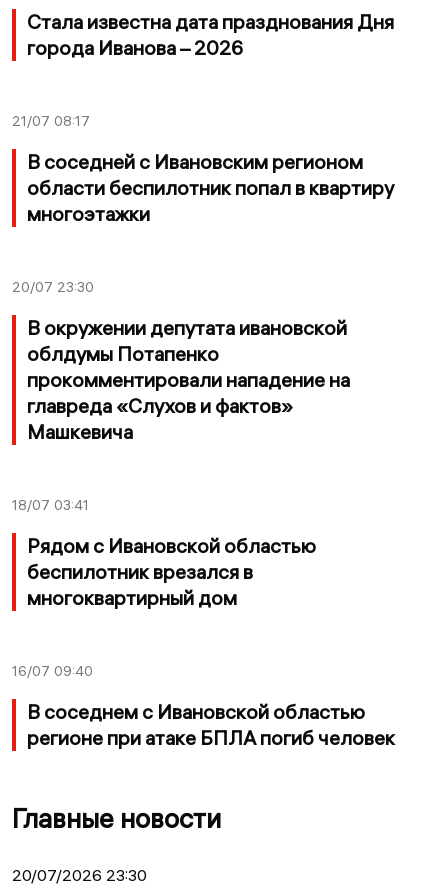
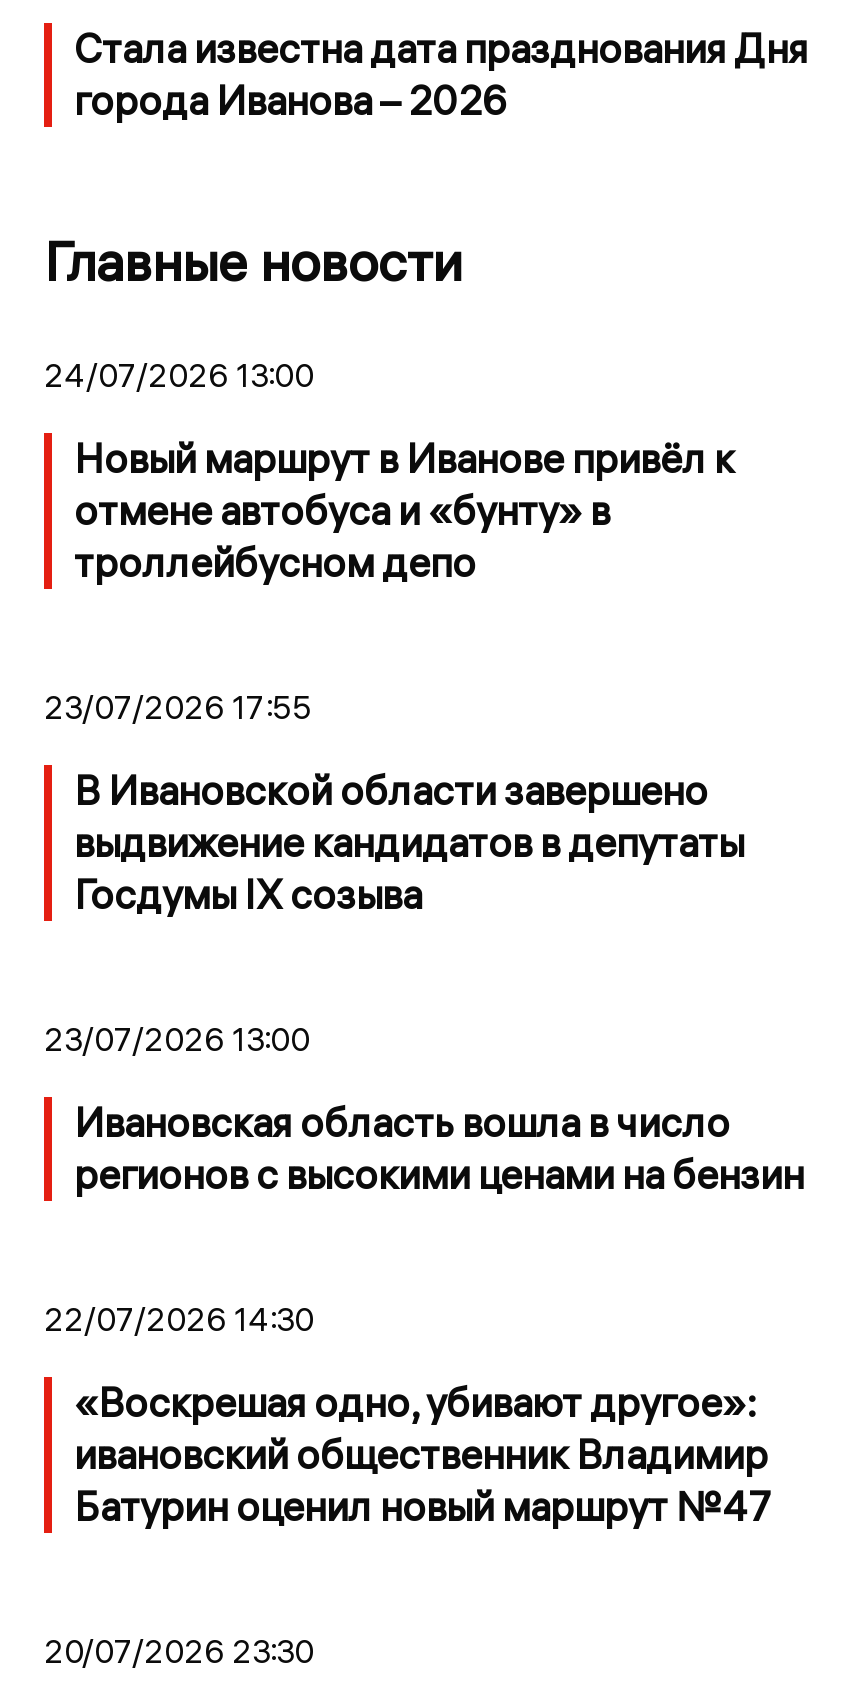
[12,111,395,749] 21/07 08:17 | В соседней с Ивановским регионом | области беспилотник попал в квартиру | многоэтажки | 20/07 23:30 | В окружении депутата ивановской | облдумы Потапенко | прокомментировали нападение на | главреда «Слухов и фактов» | Машкевича | 18/07 03:41 | Рядом с Ивановской областью | беспилотник врезался в | многоквартирный дом | 16/07 09:40 | В соседнем с Ивановской областью | регионе при атаке БПЛА погиб человек -> none
moved [12,801,221,834] -> [44,228,462,294]: Главные новости
none -> [44,354,804,1530] 24/07/2026 13:00 | Новый маршрут в Иванове привёл к | отмене автобуса и «бунту» в | троллейбусном депо | 23/07/2026 17:55 | В Ивановской области завершено | выдвижение кандидатов в депутаты | Госдумы IX созыва | 23/07/2026 13:00 | Ивановская область вошла в число | регионов с высокими ценами на бензин | 22/07/2026 14:30 | «Воскрешая одно, убивают другое»: | ивановский общественник Владимир | Батурин оценил новый маршрут №47

